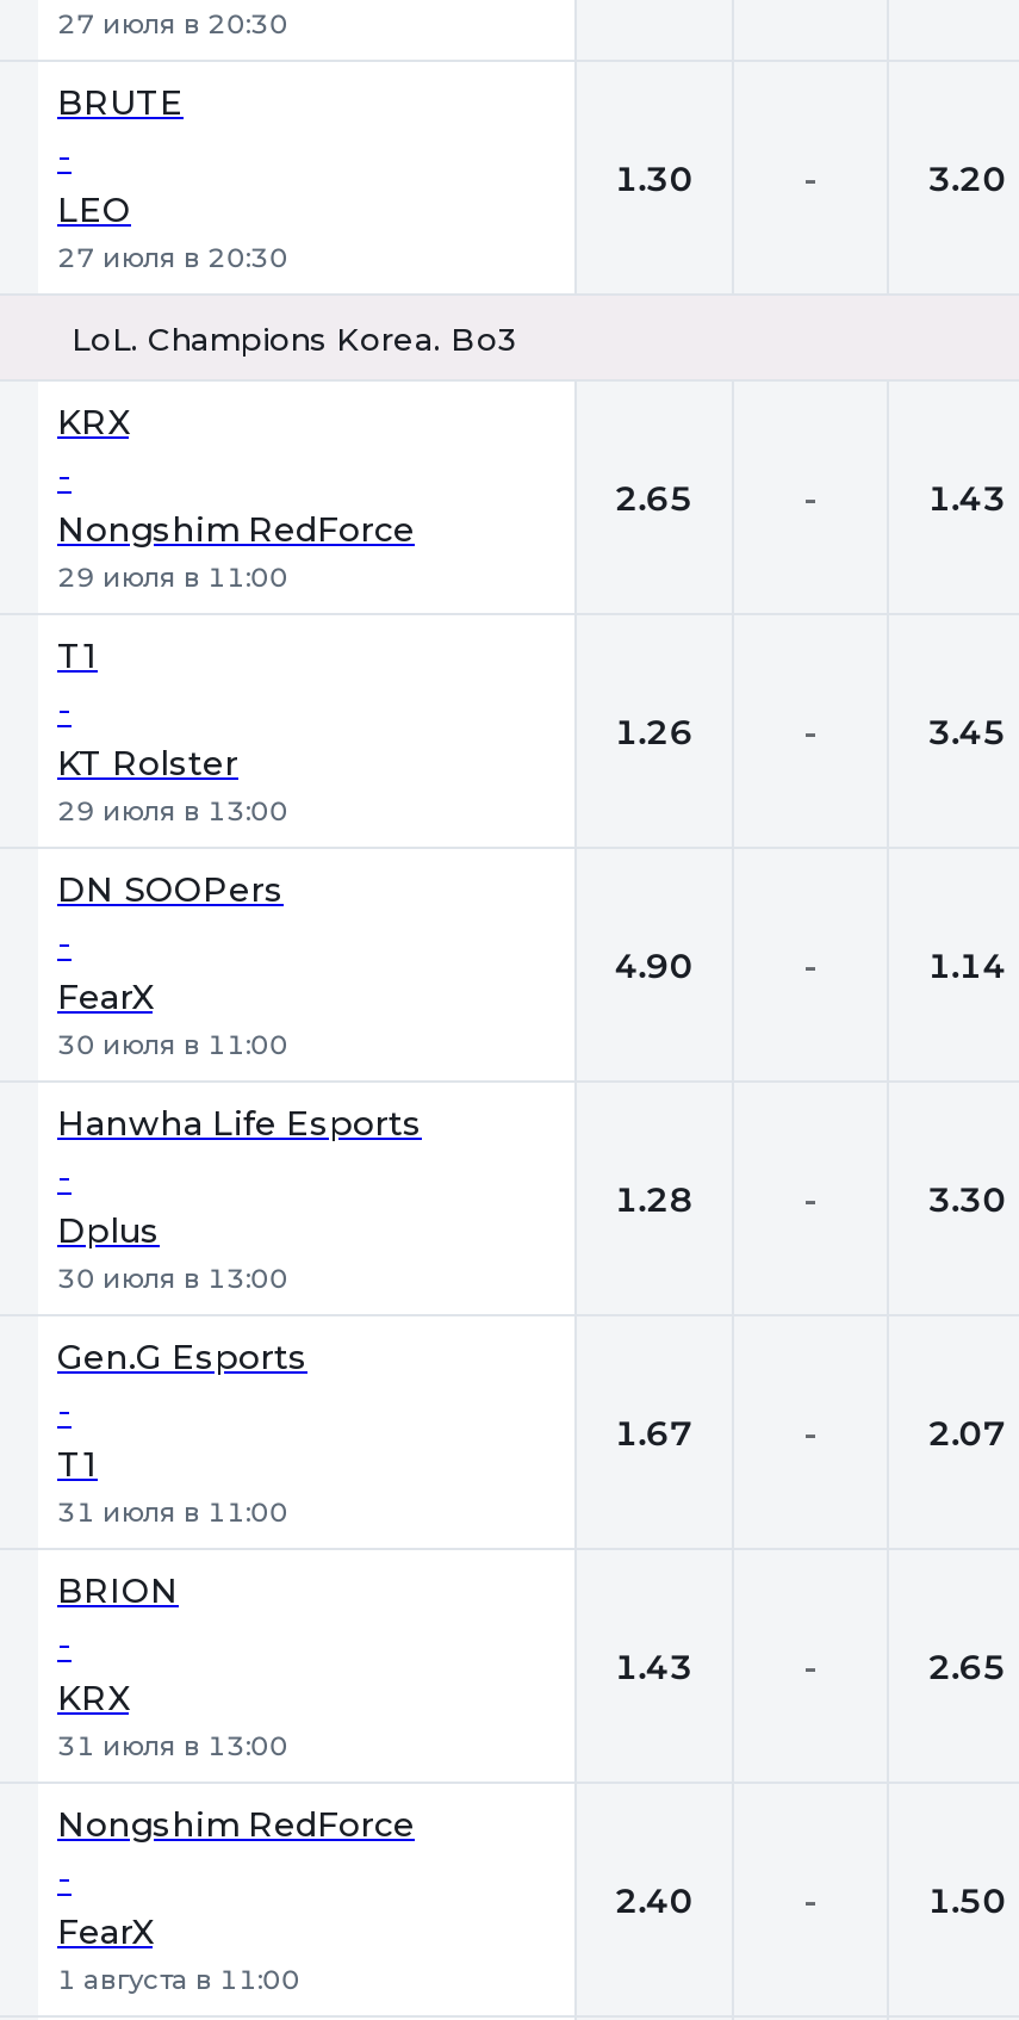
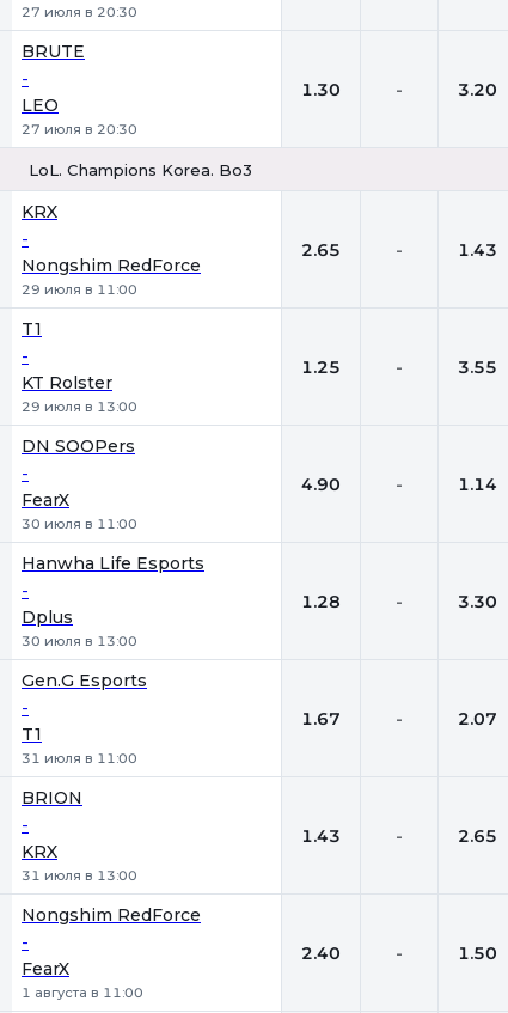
[614,710,693,752] 1.26 -> [301,356,340,377] 1.25
[927,710,1006,752] 3.45 -> [458,356,497,377] 3.55

